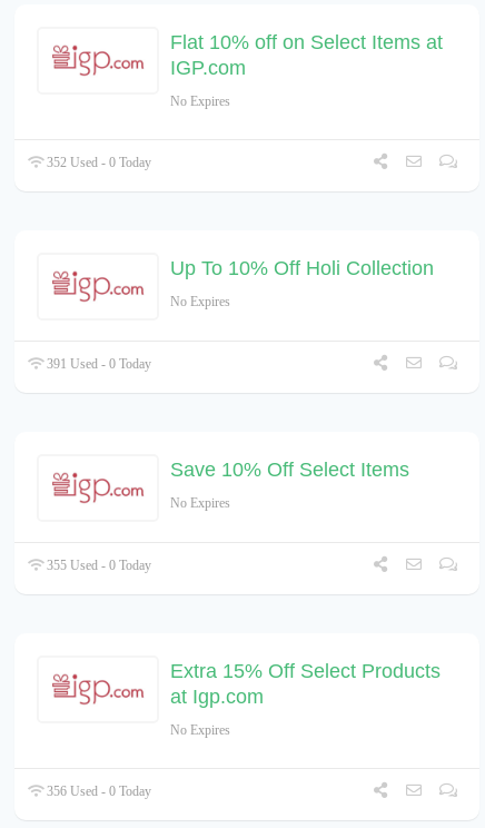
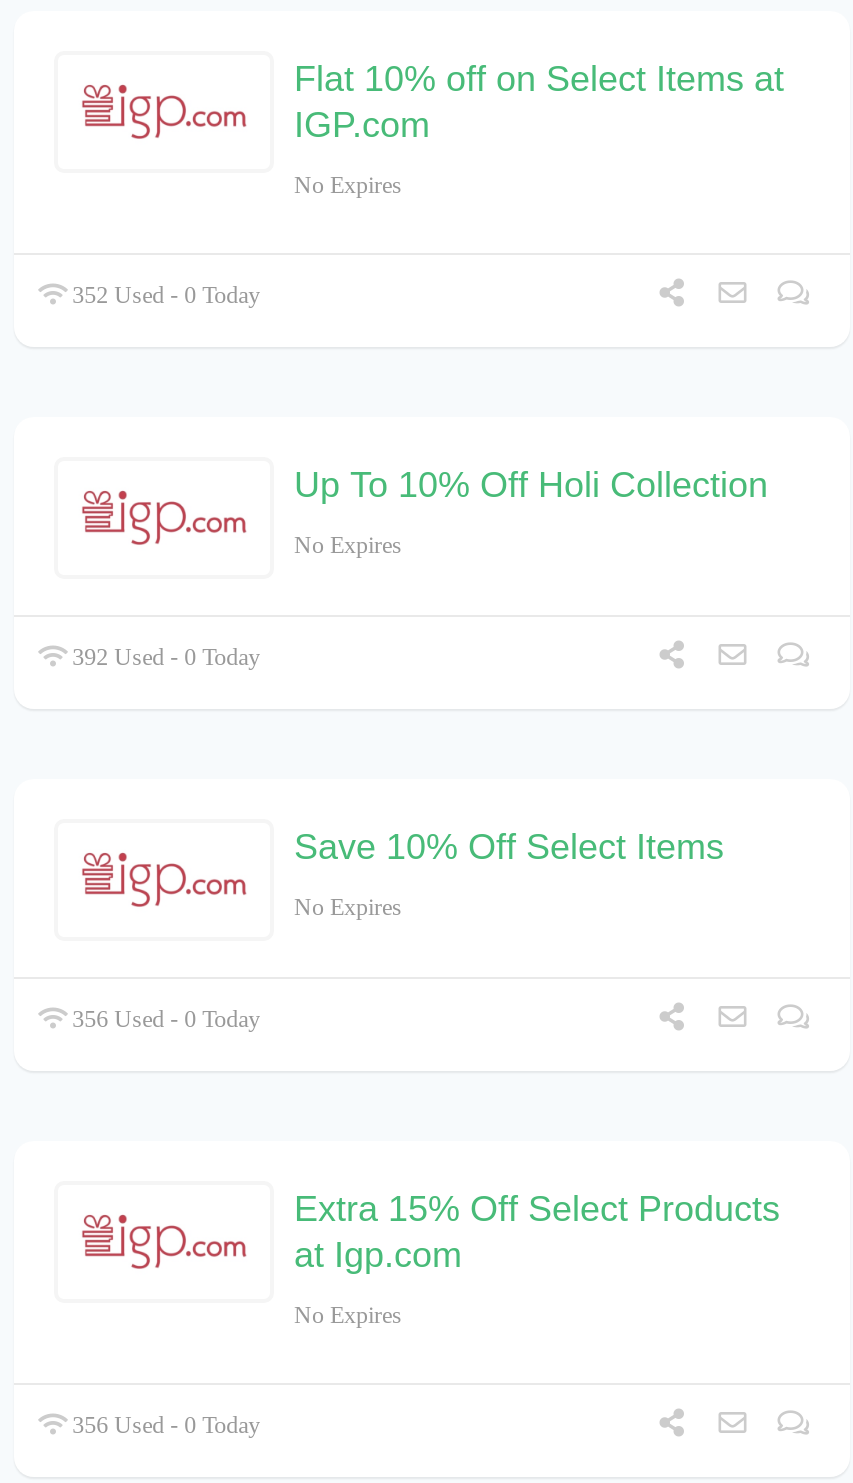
[44,356,152,371] 391 Used - 0 Today -> [66,642,260,670] 392 Used - 0 Today
[44,557,152,573] 355 Used - 0 Today -> [66,1004,260,1032] 356 Used - 0 Today

